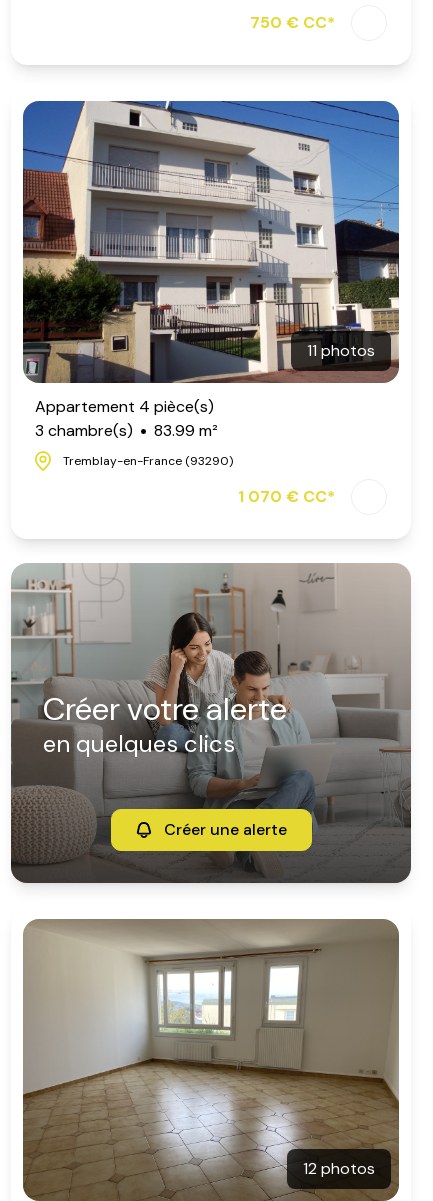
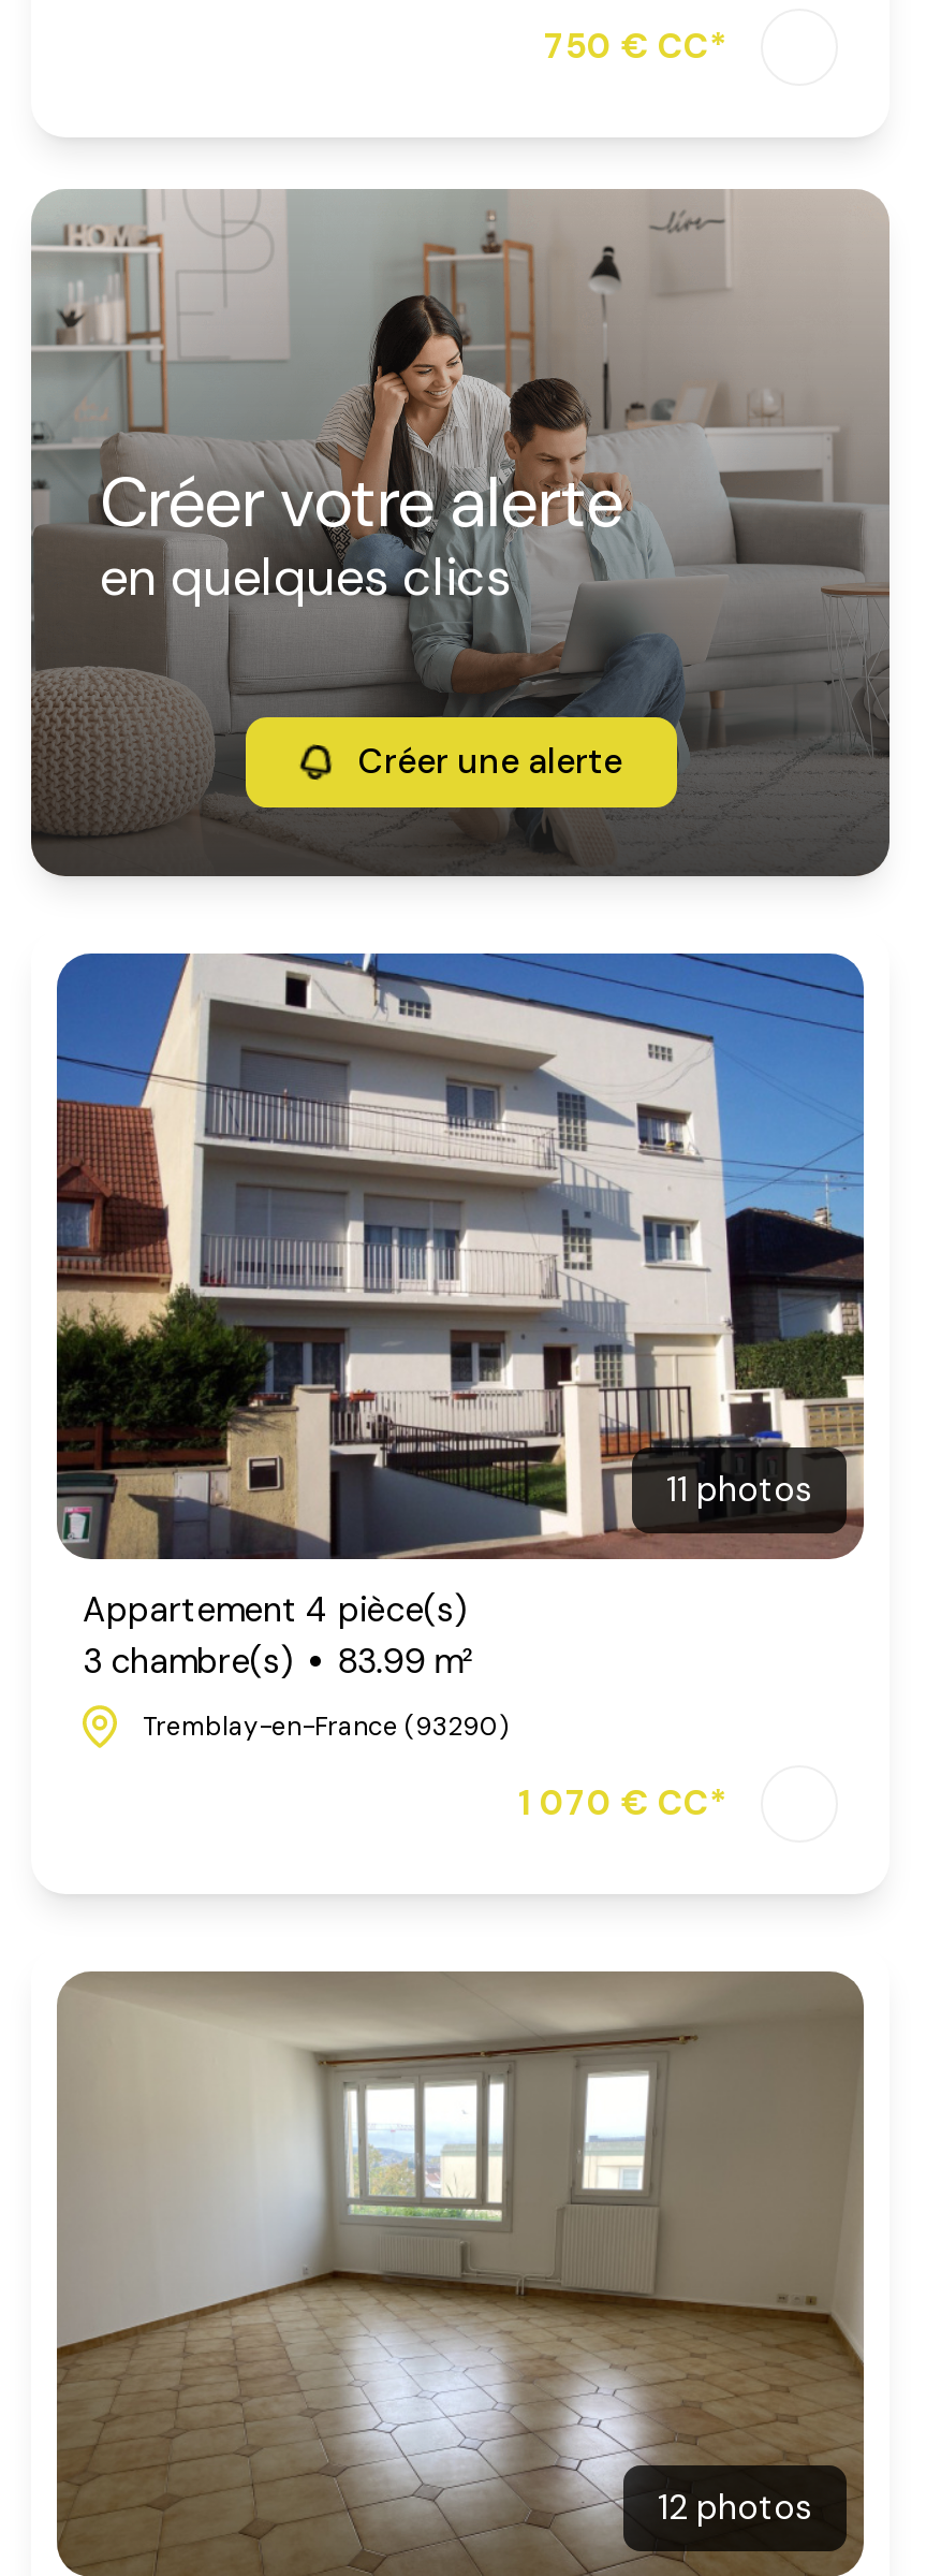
moved [21,100,401,507] -> [53,950,868,1824]: [image] | 11 photos | Appartement 4 pièce(s) | 3 chambre(s) | Tremblay-en-France (93290) | 1 070 € CC*
moved [10,562,412,884] -> [29,188,892,879]: [image] | Créer votre alerte | en quelques clics | Créer une alerte

